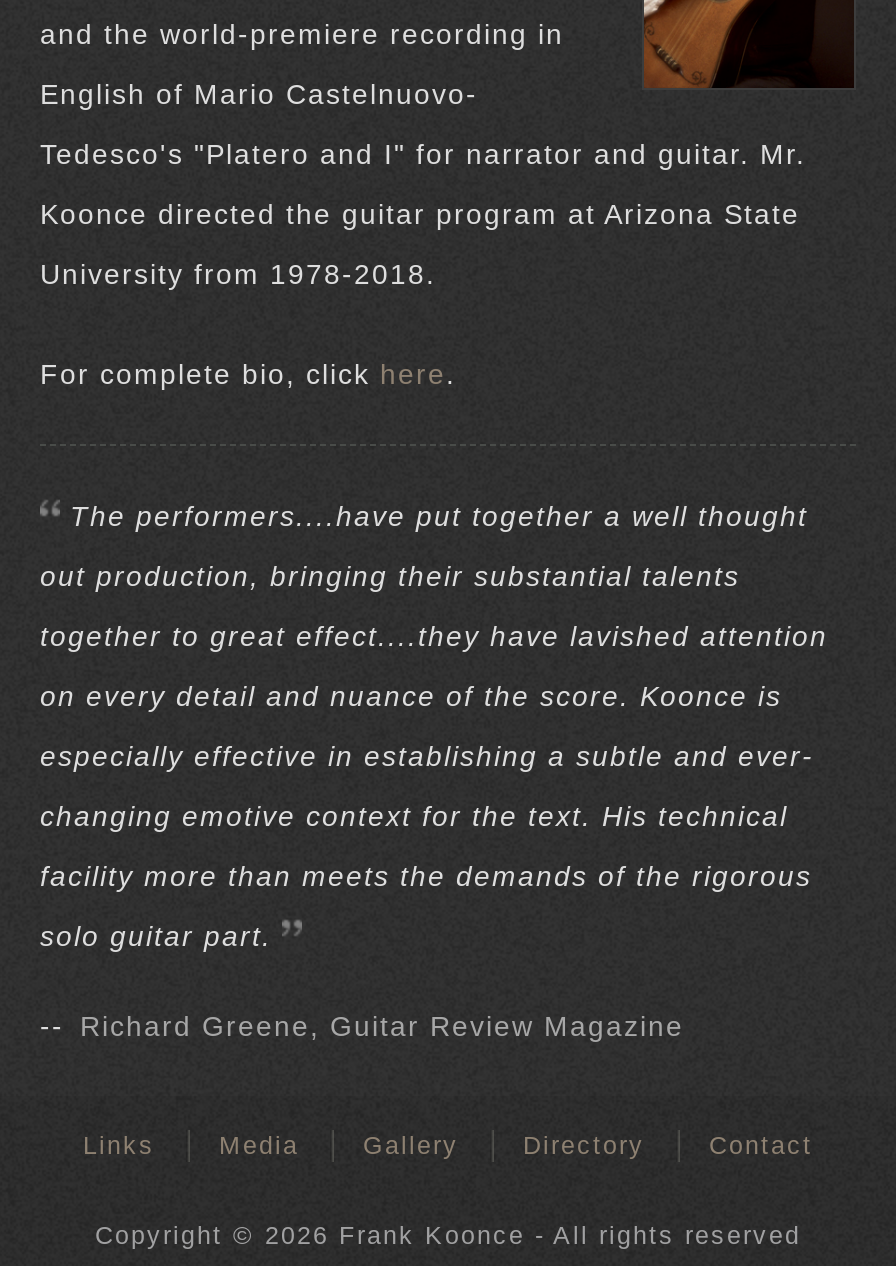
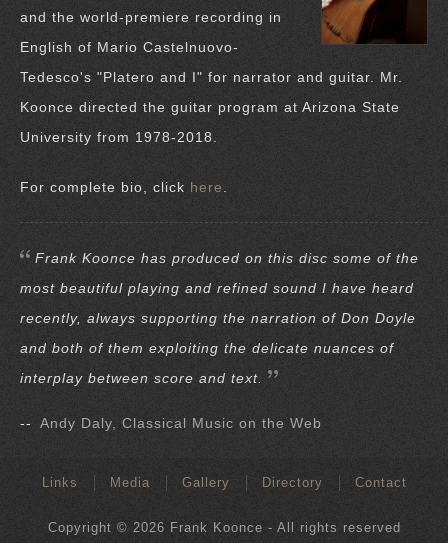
[40,500,828,1042] The performers....have put together a well thought | out production, bringing their substantial talents | together to great effect....they have lavished attention | on every detail and nuance of the score. Koonce is | especially effective in establishing a subtle and ever- | changing emotive context for the text. His technical | facility more than meets the demands of the rigorous | solo guitar part. | -- Richard Greene, Guitar Review Magazine -> [20,250,419,431] Frank Koonce has produced on this disc some of the | most beautiful playing and refined sound I have heard | recently, always supporting the narration of Don Doyle | and both of them exploiting the delicate nuances of | interplay between score and text. | -- Andy Daly, Classical Music on the Web

